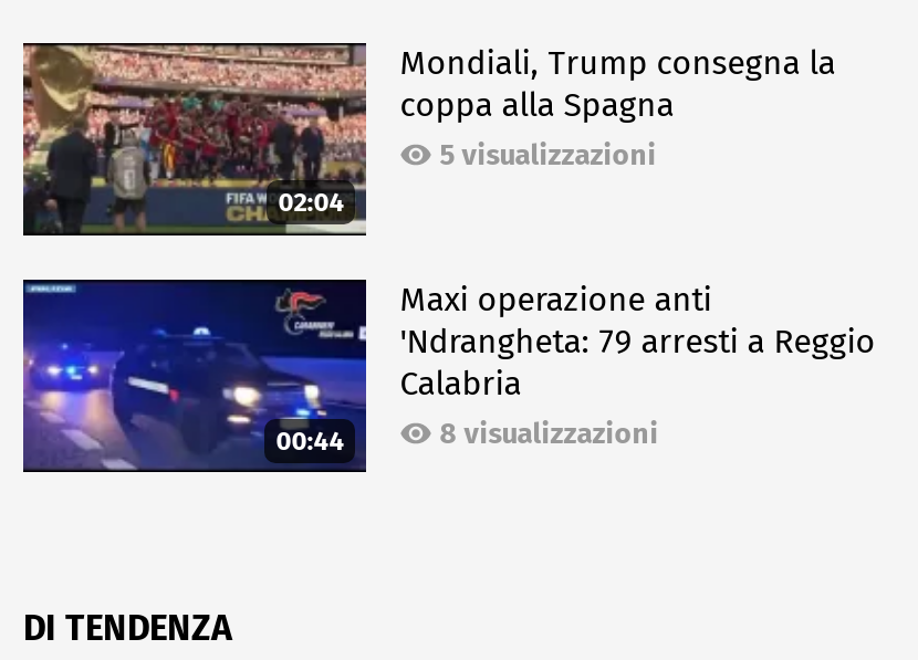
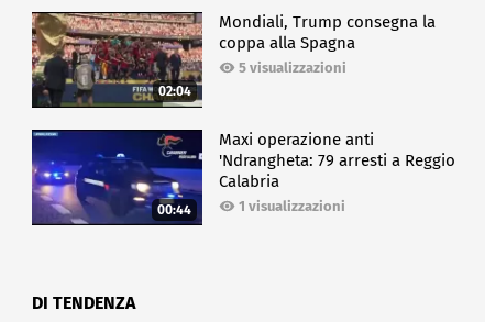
[440,417,659,451] 8 visualizzazioni -> [239,198,346,215] 1 visualizzazioni

